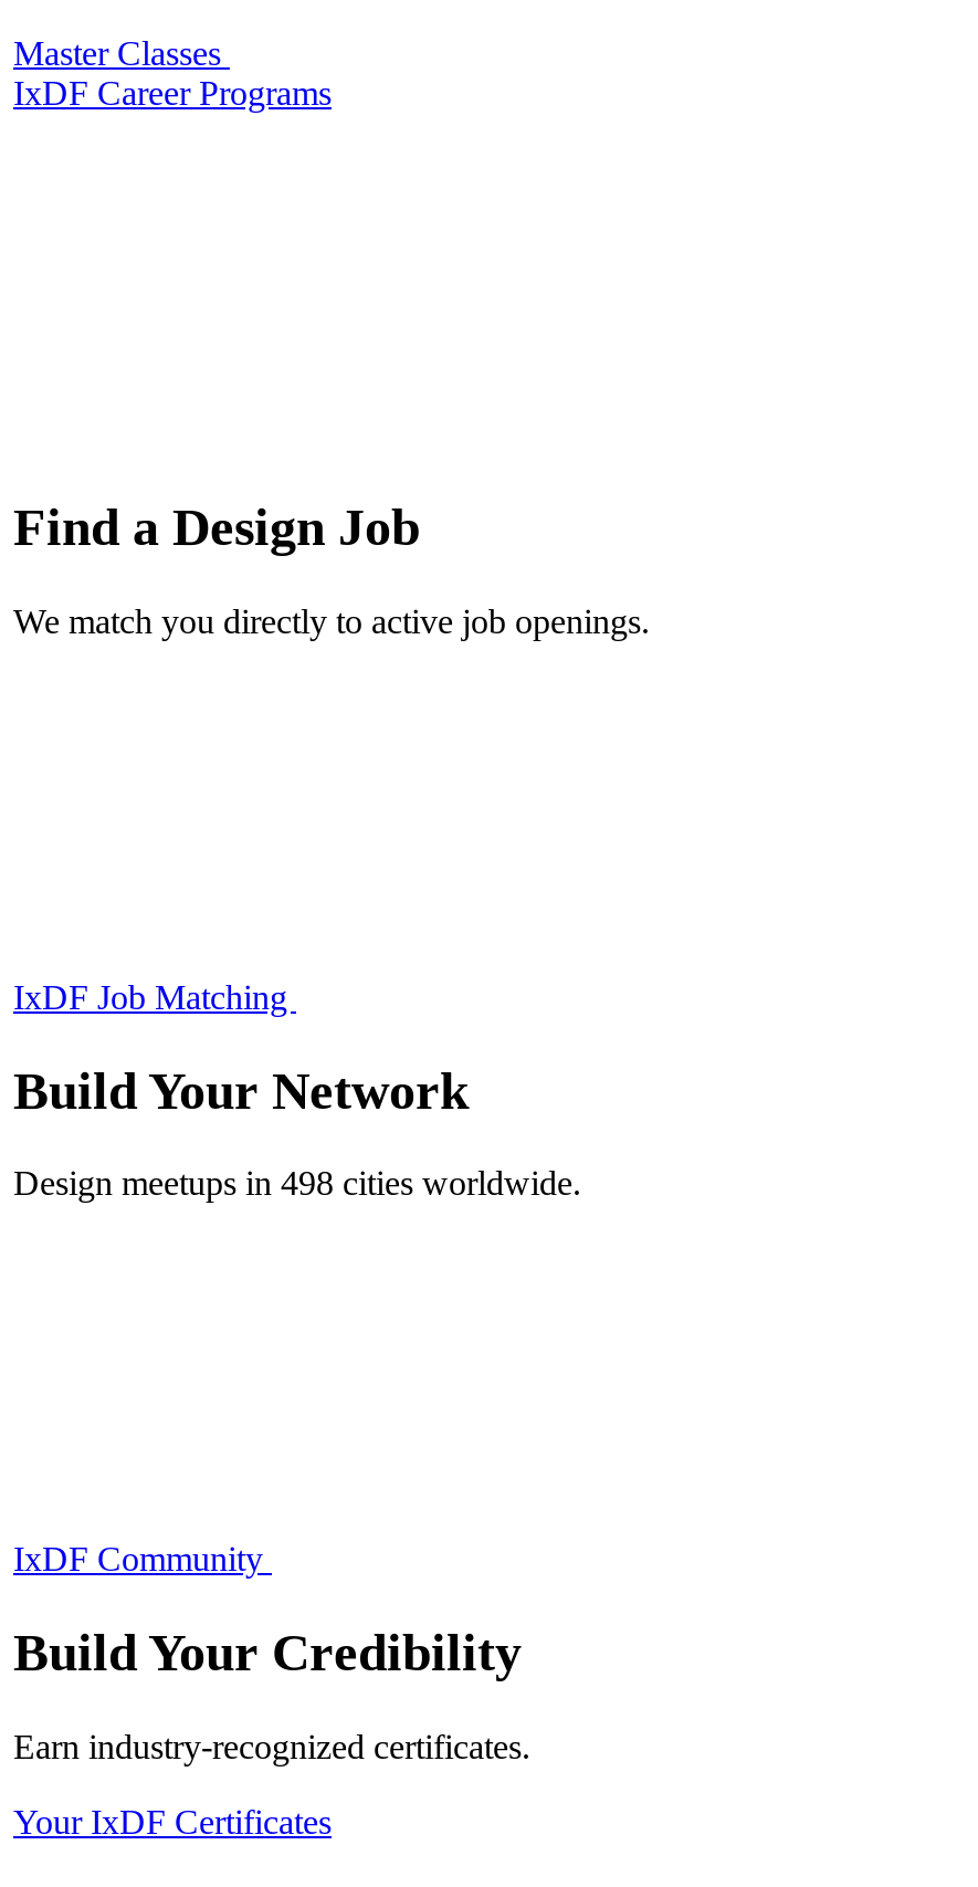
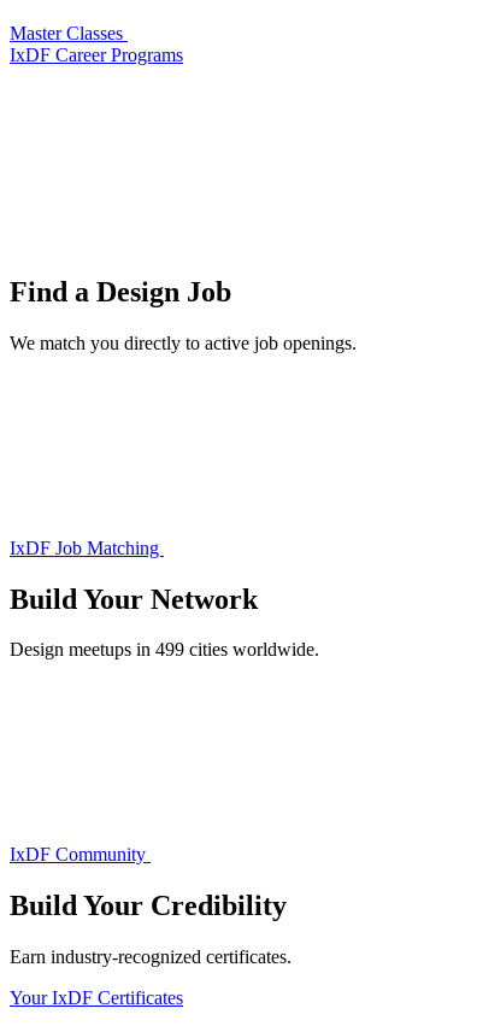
[13,1165,581,1203] Design meetups in 498 cities worldwide. -> [10,639,319,660] Design meetups in 499 cities worldwide.

